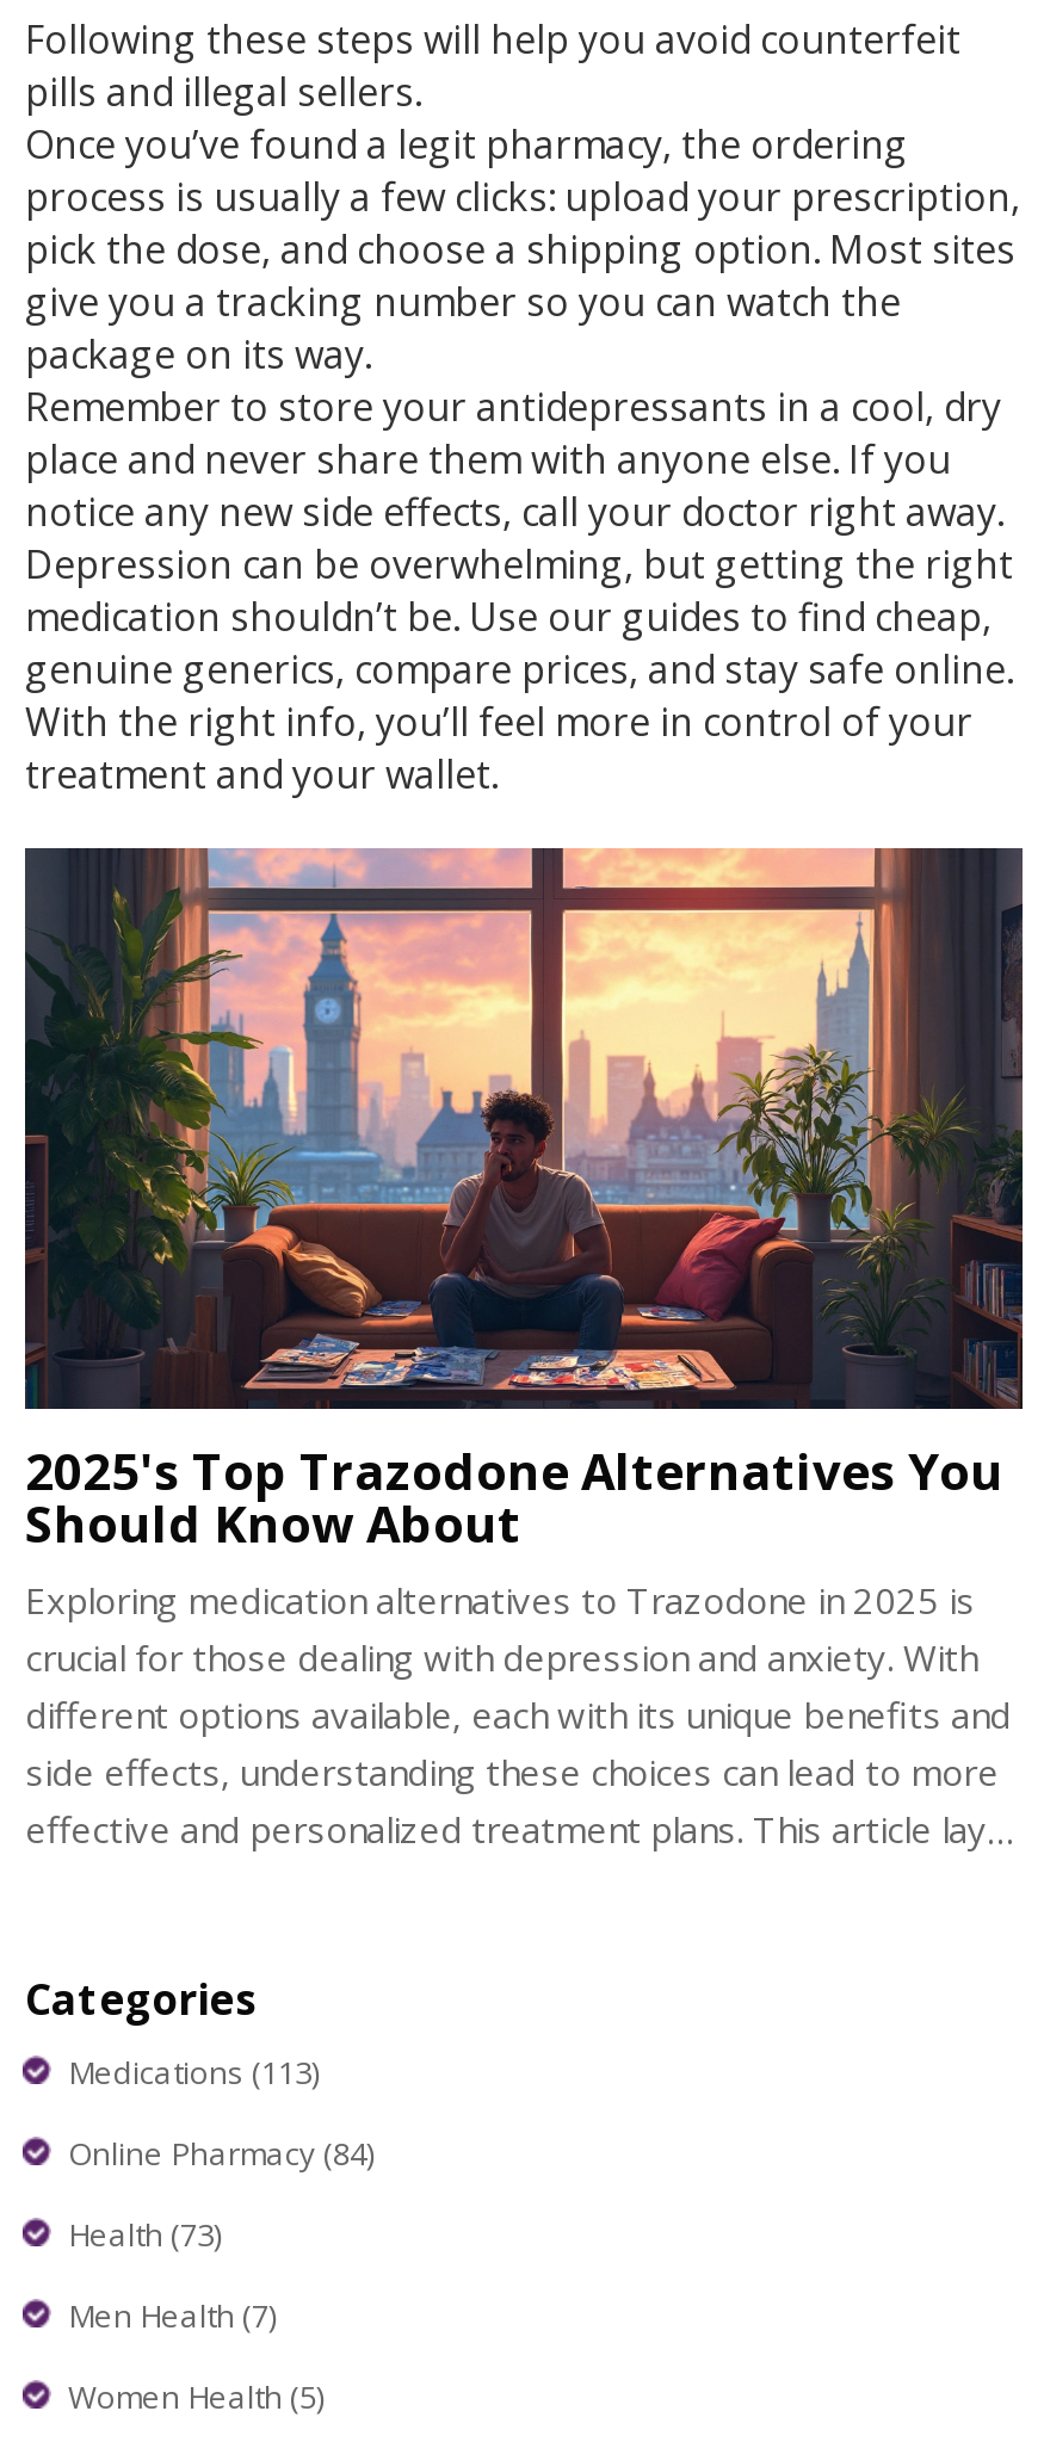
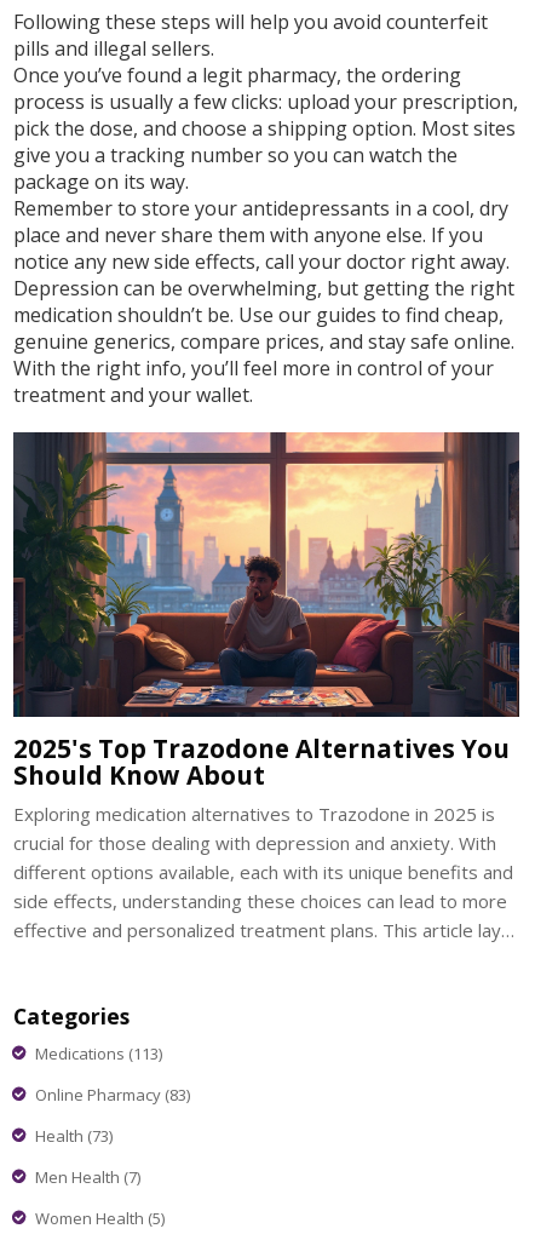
[68,2131,373,2174] Online Pharmacy (84) -> [35,1083,190,1105] Online Pharmacy (83)

